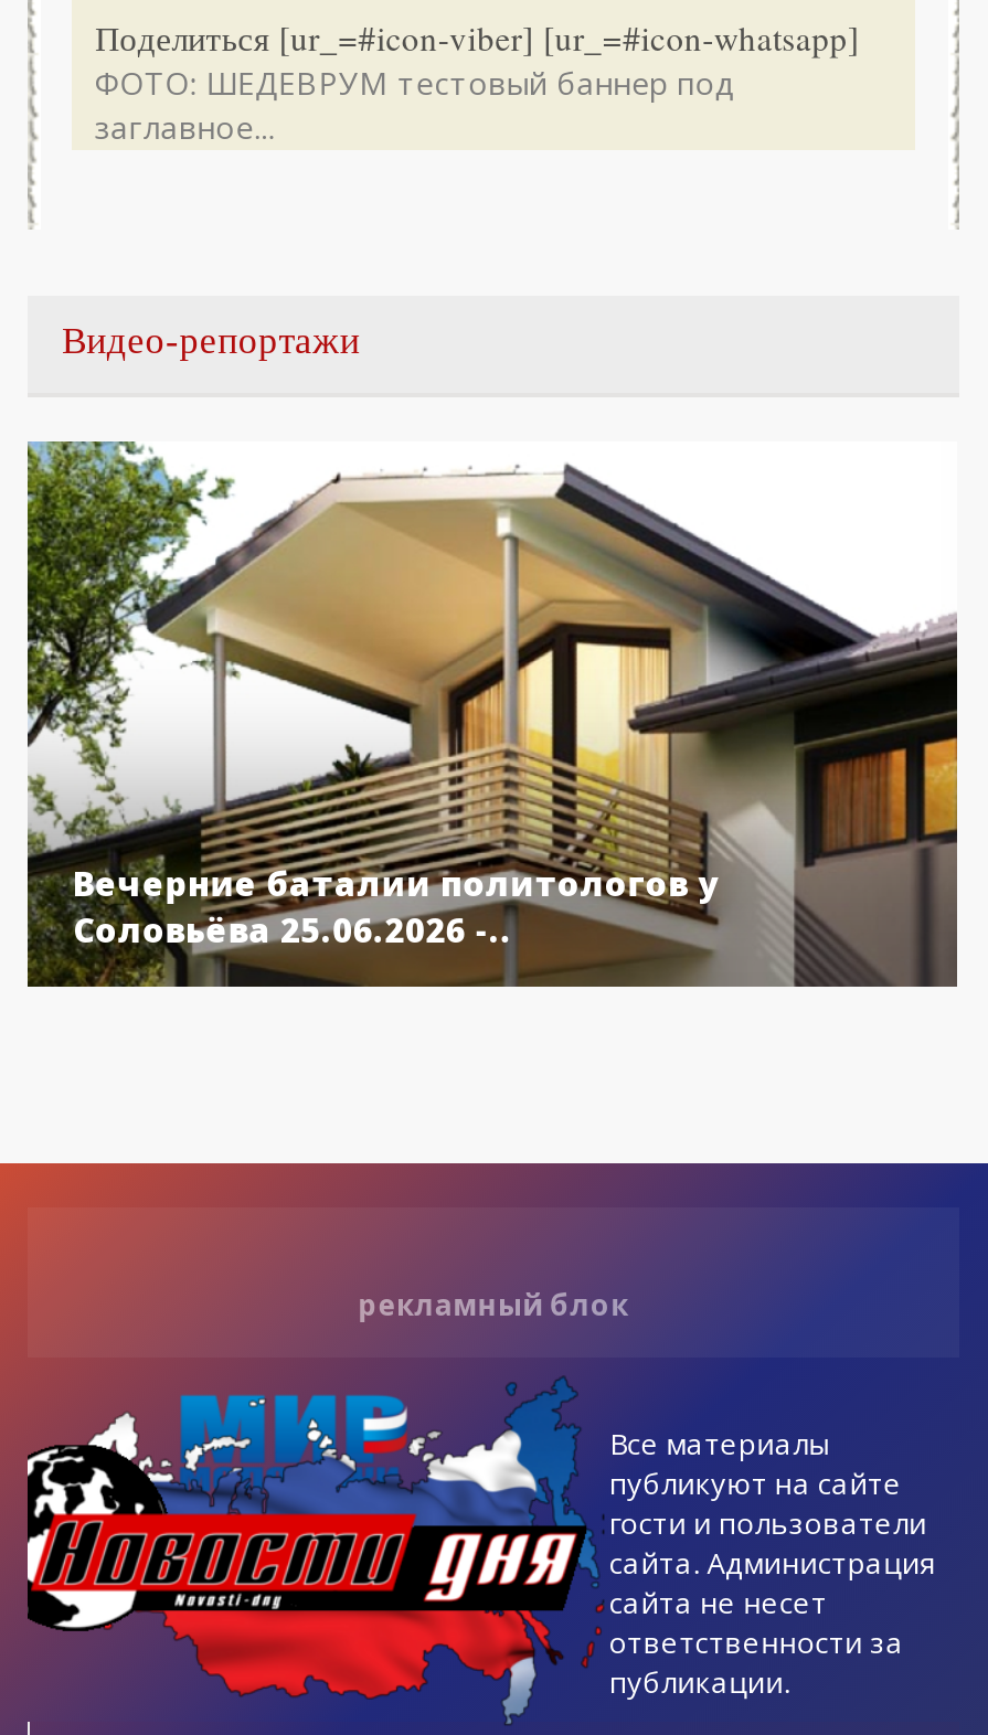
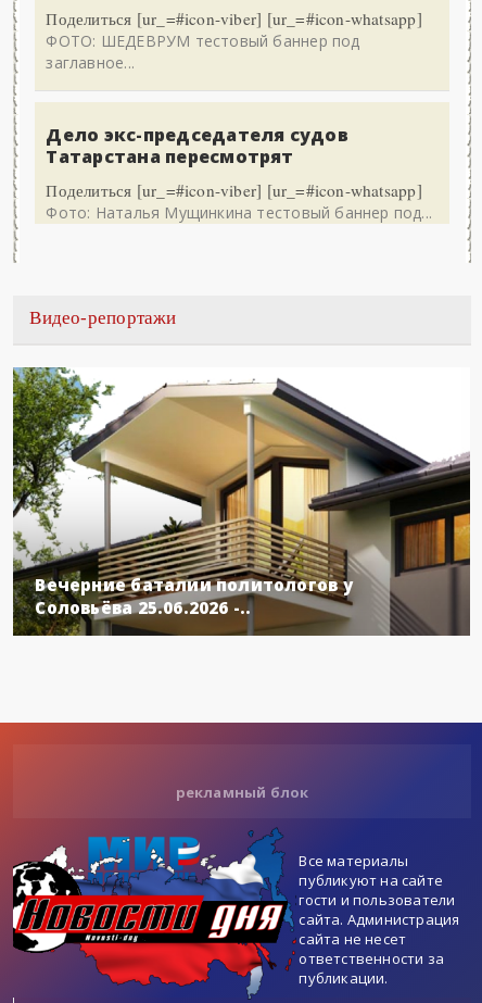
none -> [46,123,432,223] Дело экс-председателя судов | Татарстана пересмотрят | Поделиться [ur_=#icon-viber] [ur_=#icon-whatsapp] | Фото: Наталья Мущинкина тестовый баннер под...

